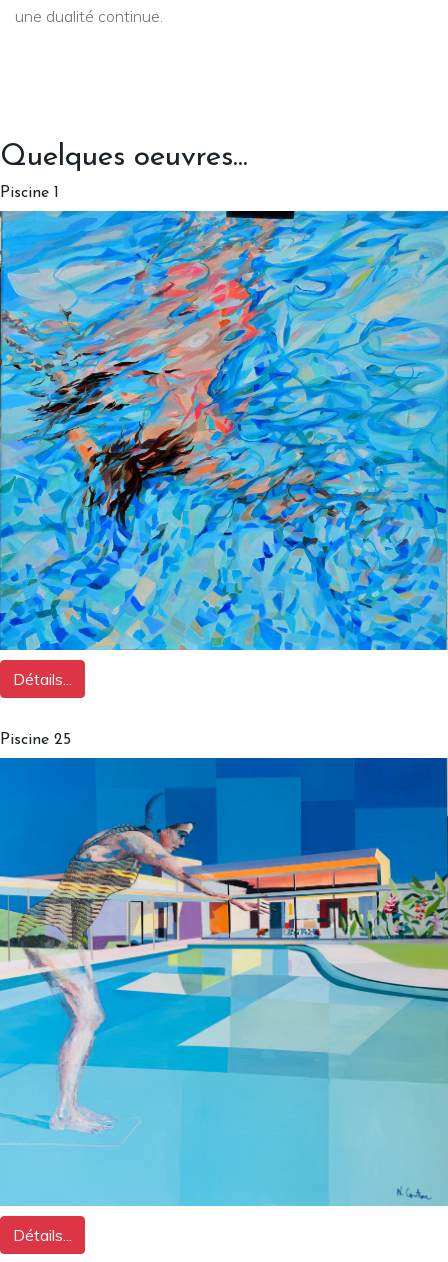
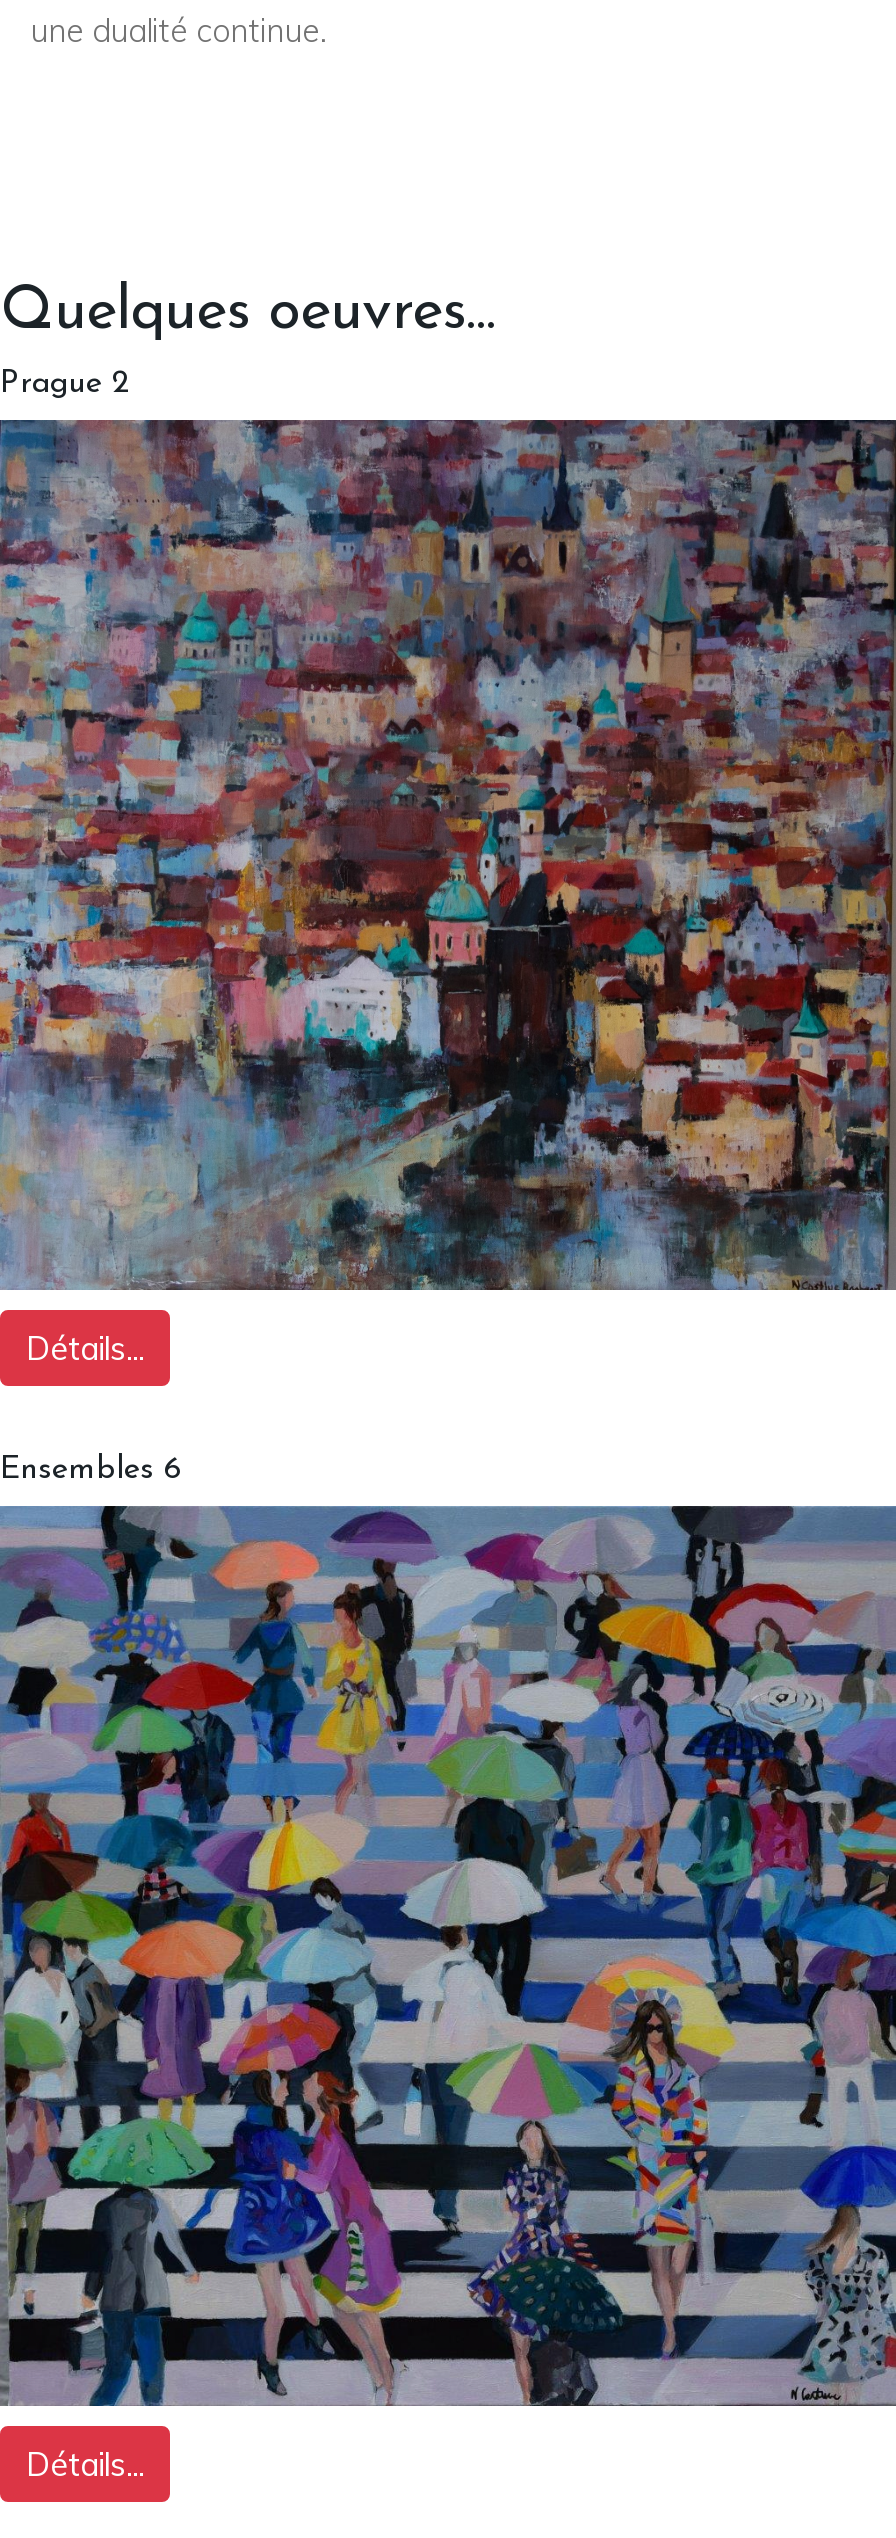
[0,185,59,201] Piscine 1 -> [0,368,130,400] Prague 2
[3,210,445,651] [image] -> [6,418,890,1292] [image]
[0,732,71,748] Piscine 25 -> [0,1455,182,1487] Ensembles 6
[3,757,445,1207] [image] -> [6,1504,890,2408] [image]

